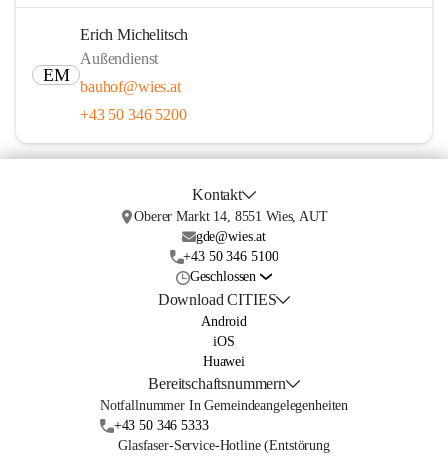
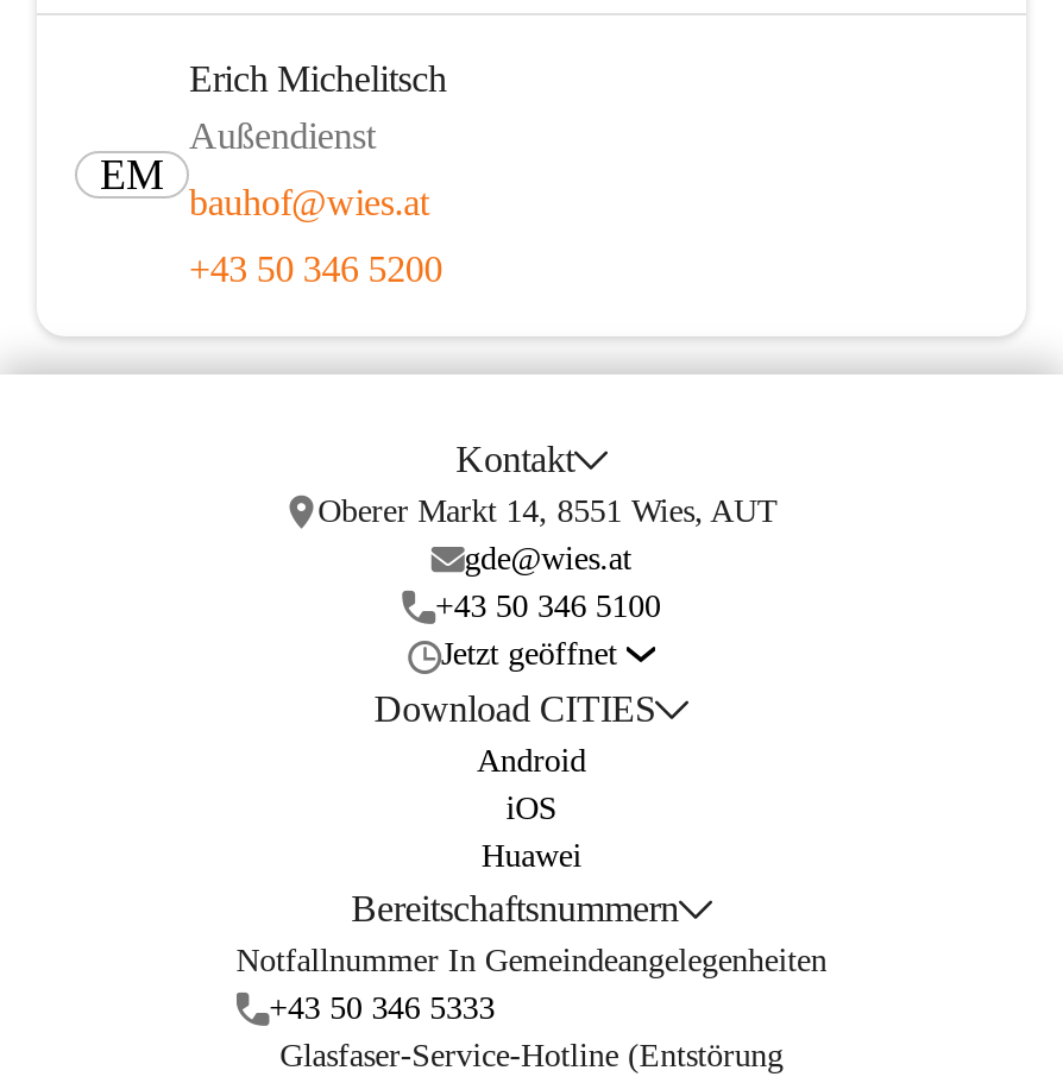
[190,269,256,284] Geschlossen -> [441,636,617,672] Jetzt geöffnet

